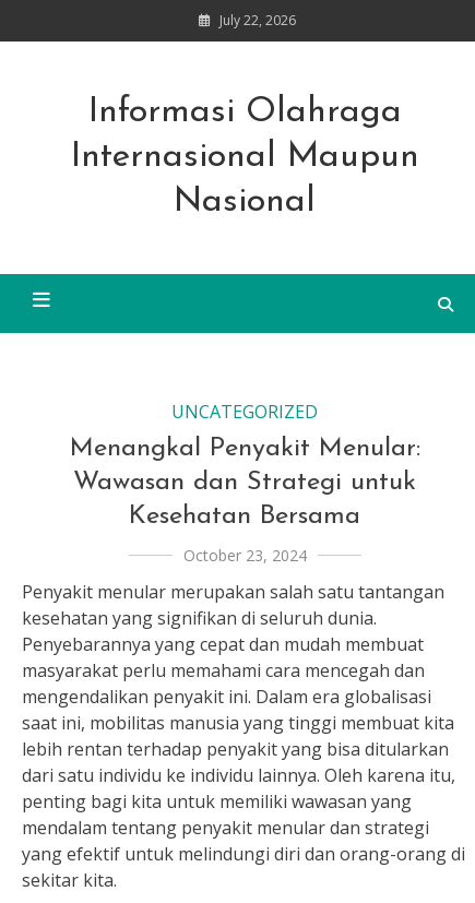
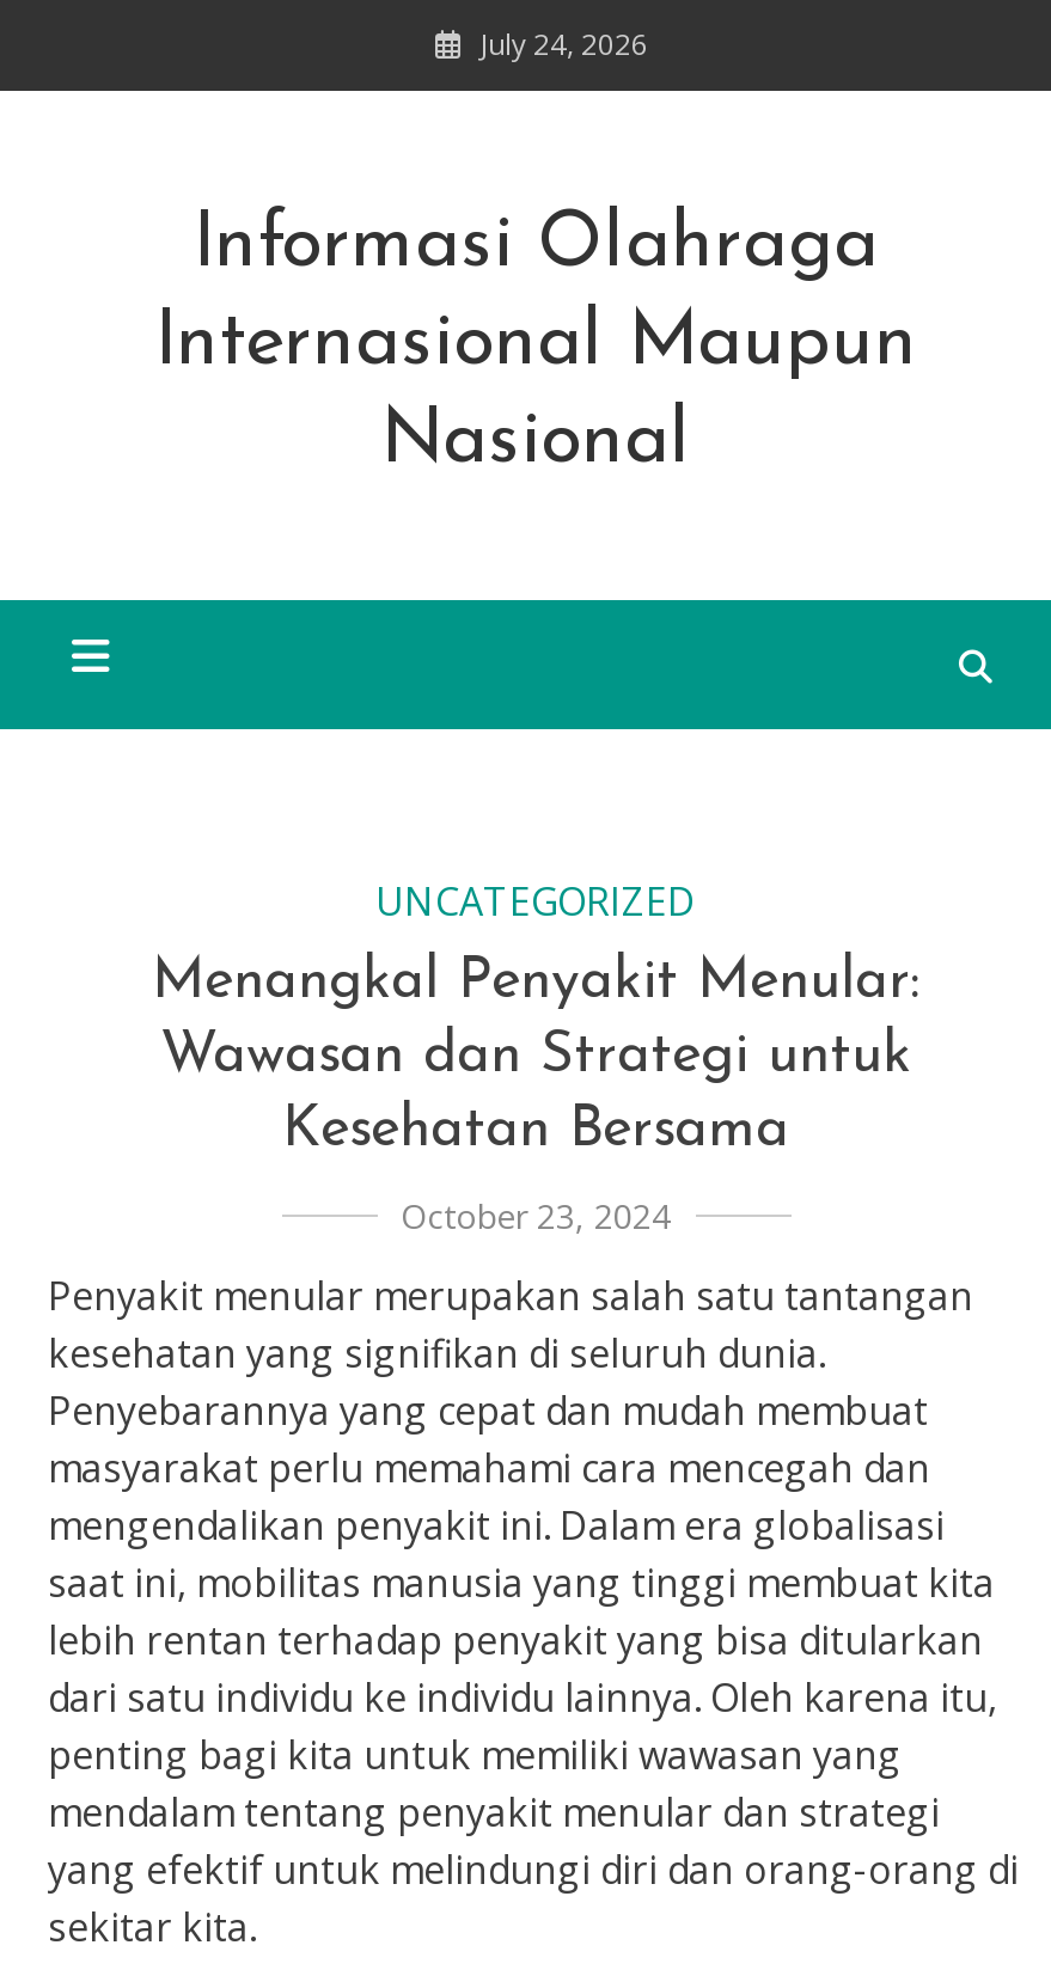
[216,11,296,29] July 22, 2026 -> [473,24,648,65] July 24, 2026

